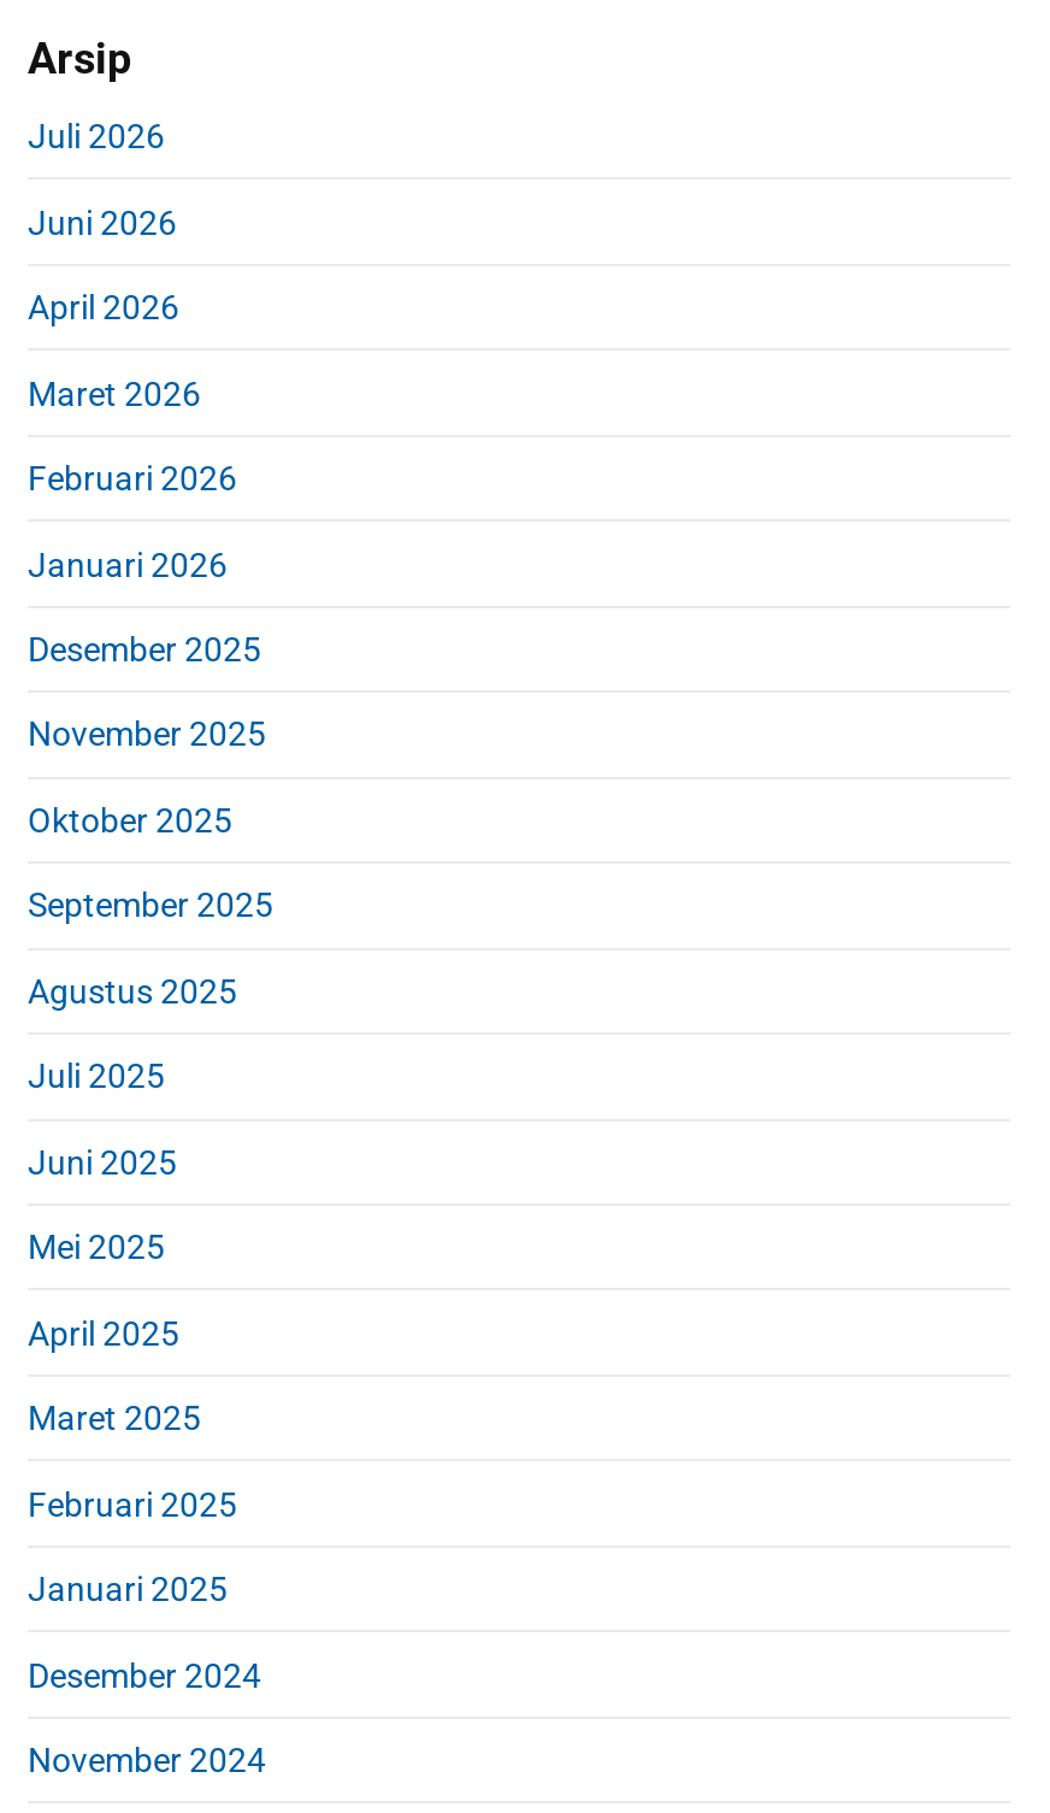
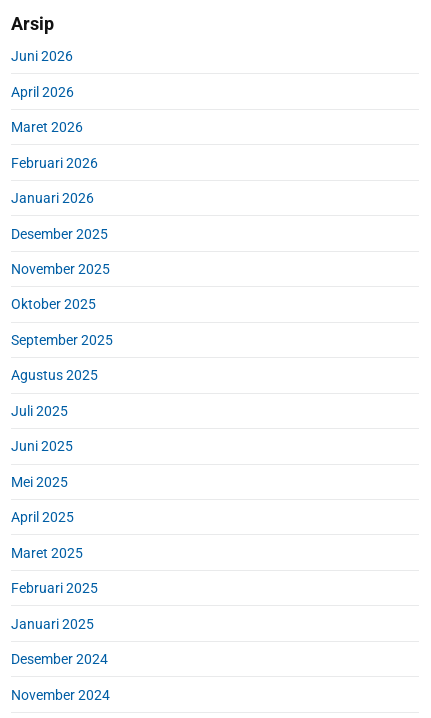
[28,117,165,156] Juli 2026 -> none

